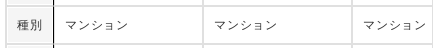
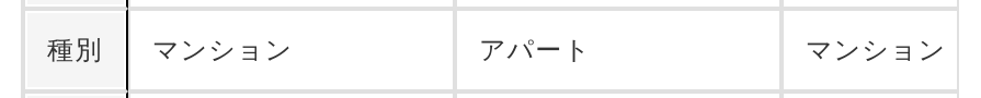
[214,18,278,32] マンション -> [479,34,591,64] アパート

